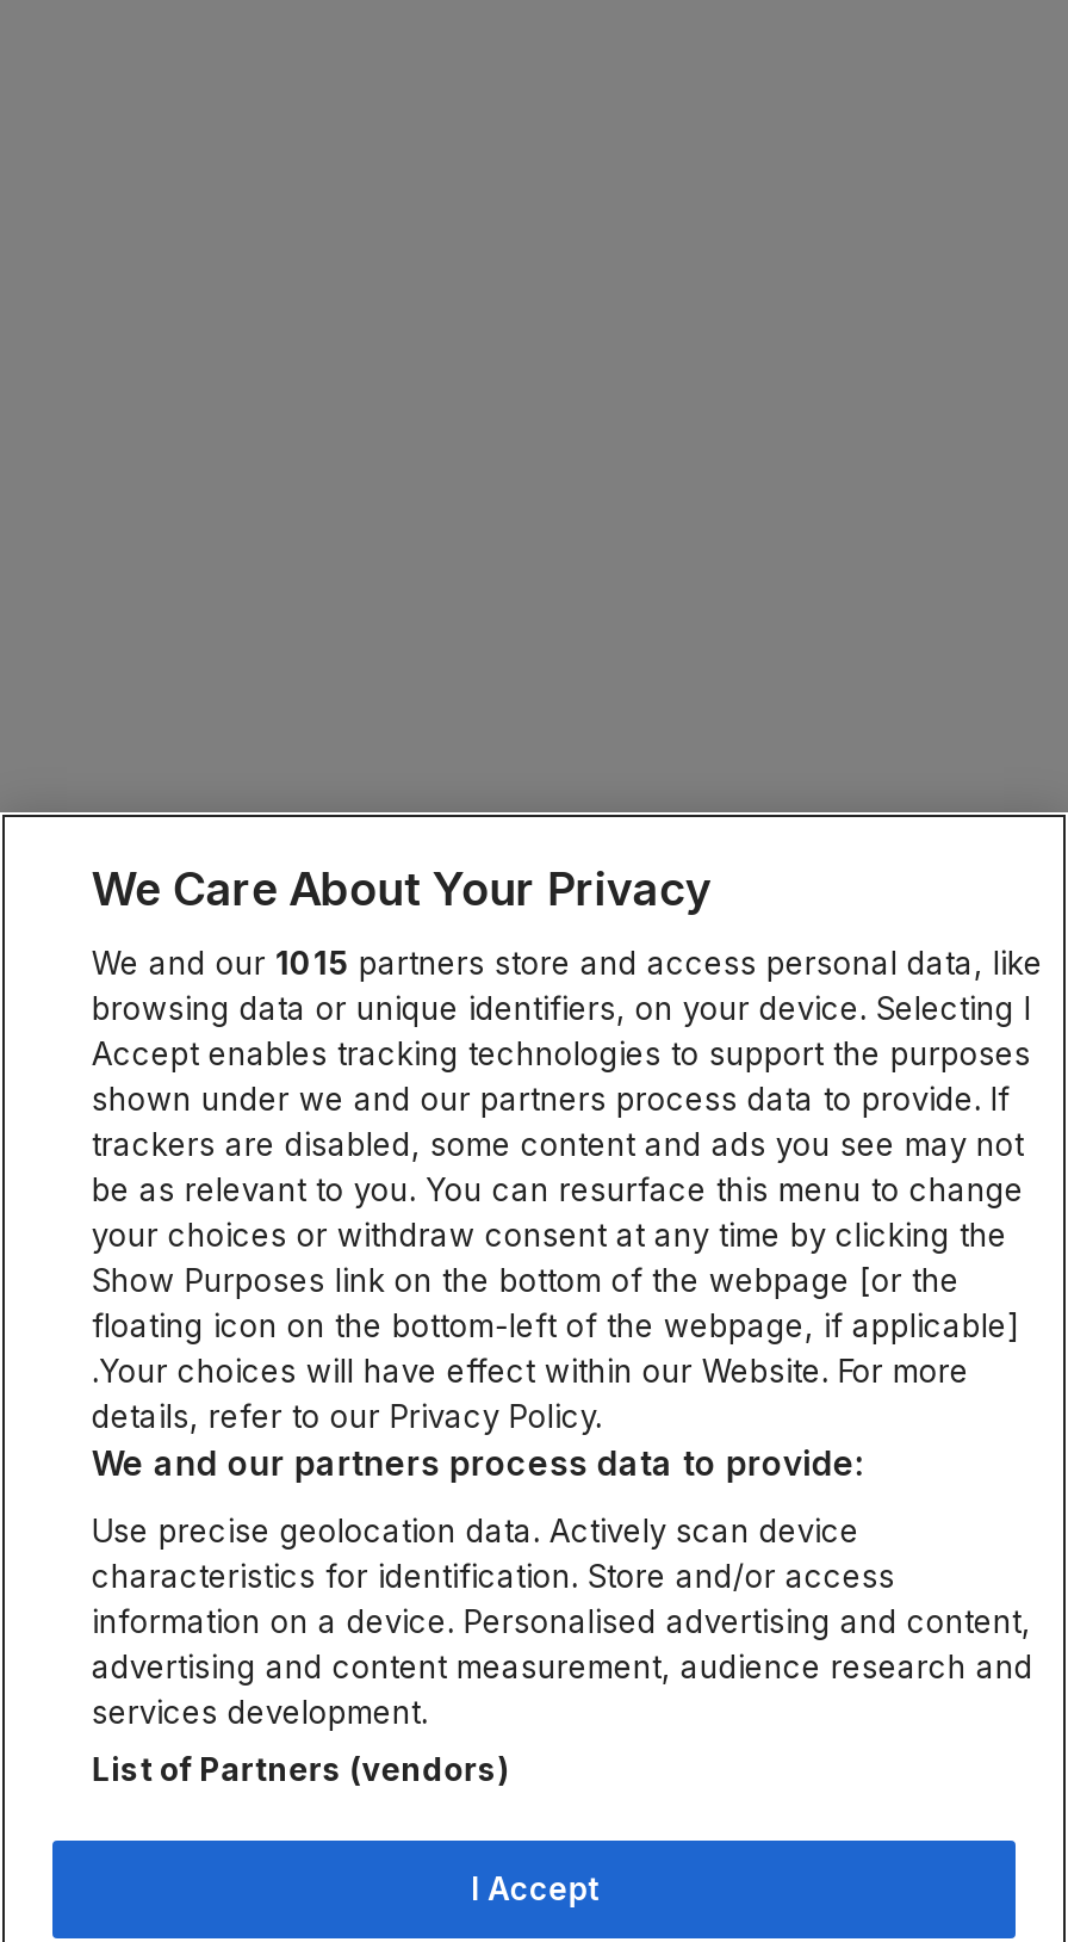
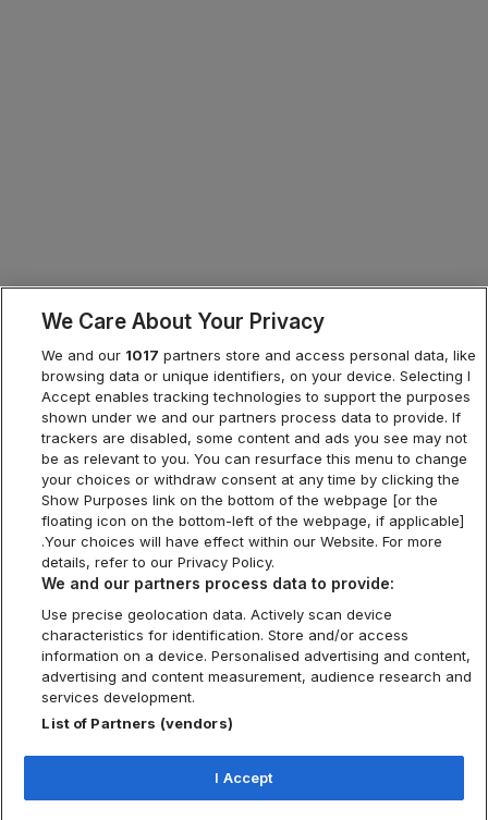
[92,944,1043,982] We and our 1015 partners store and access personal data, like -> [42,346,476,364] We and our 1017 partners store and access personal data, like

